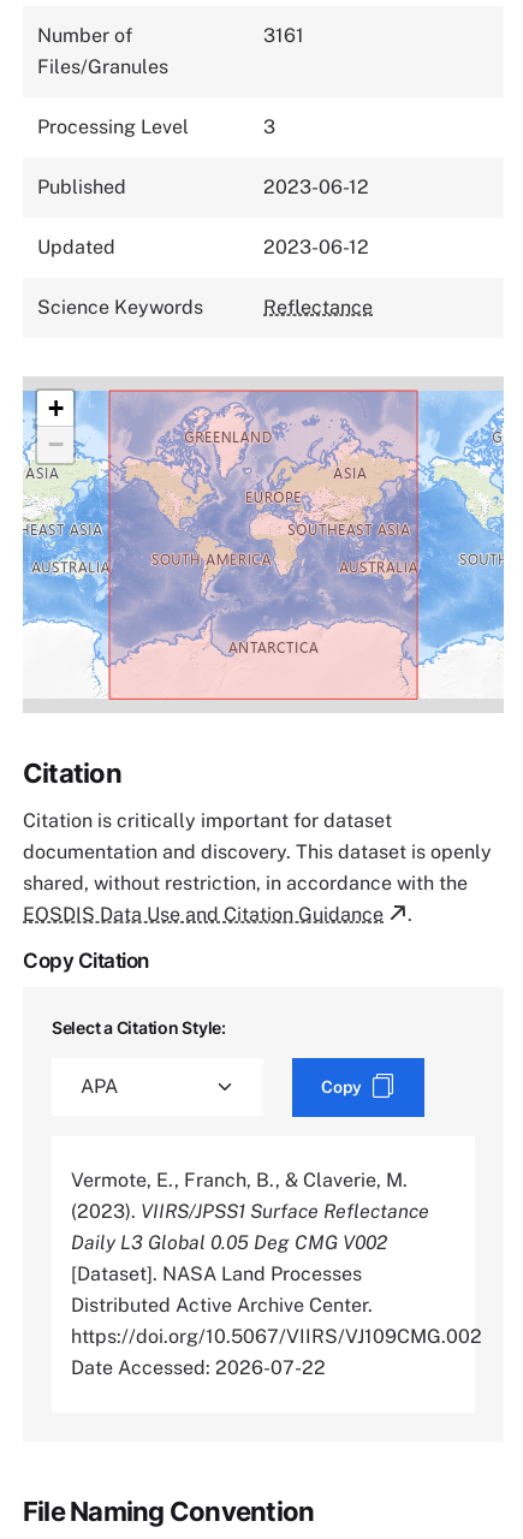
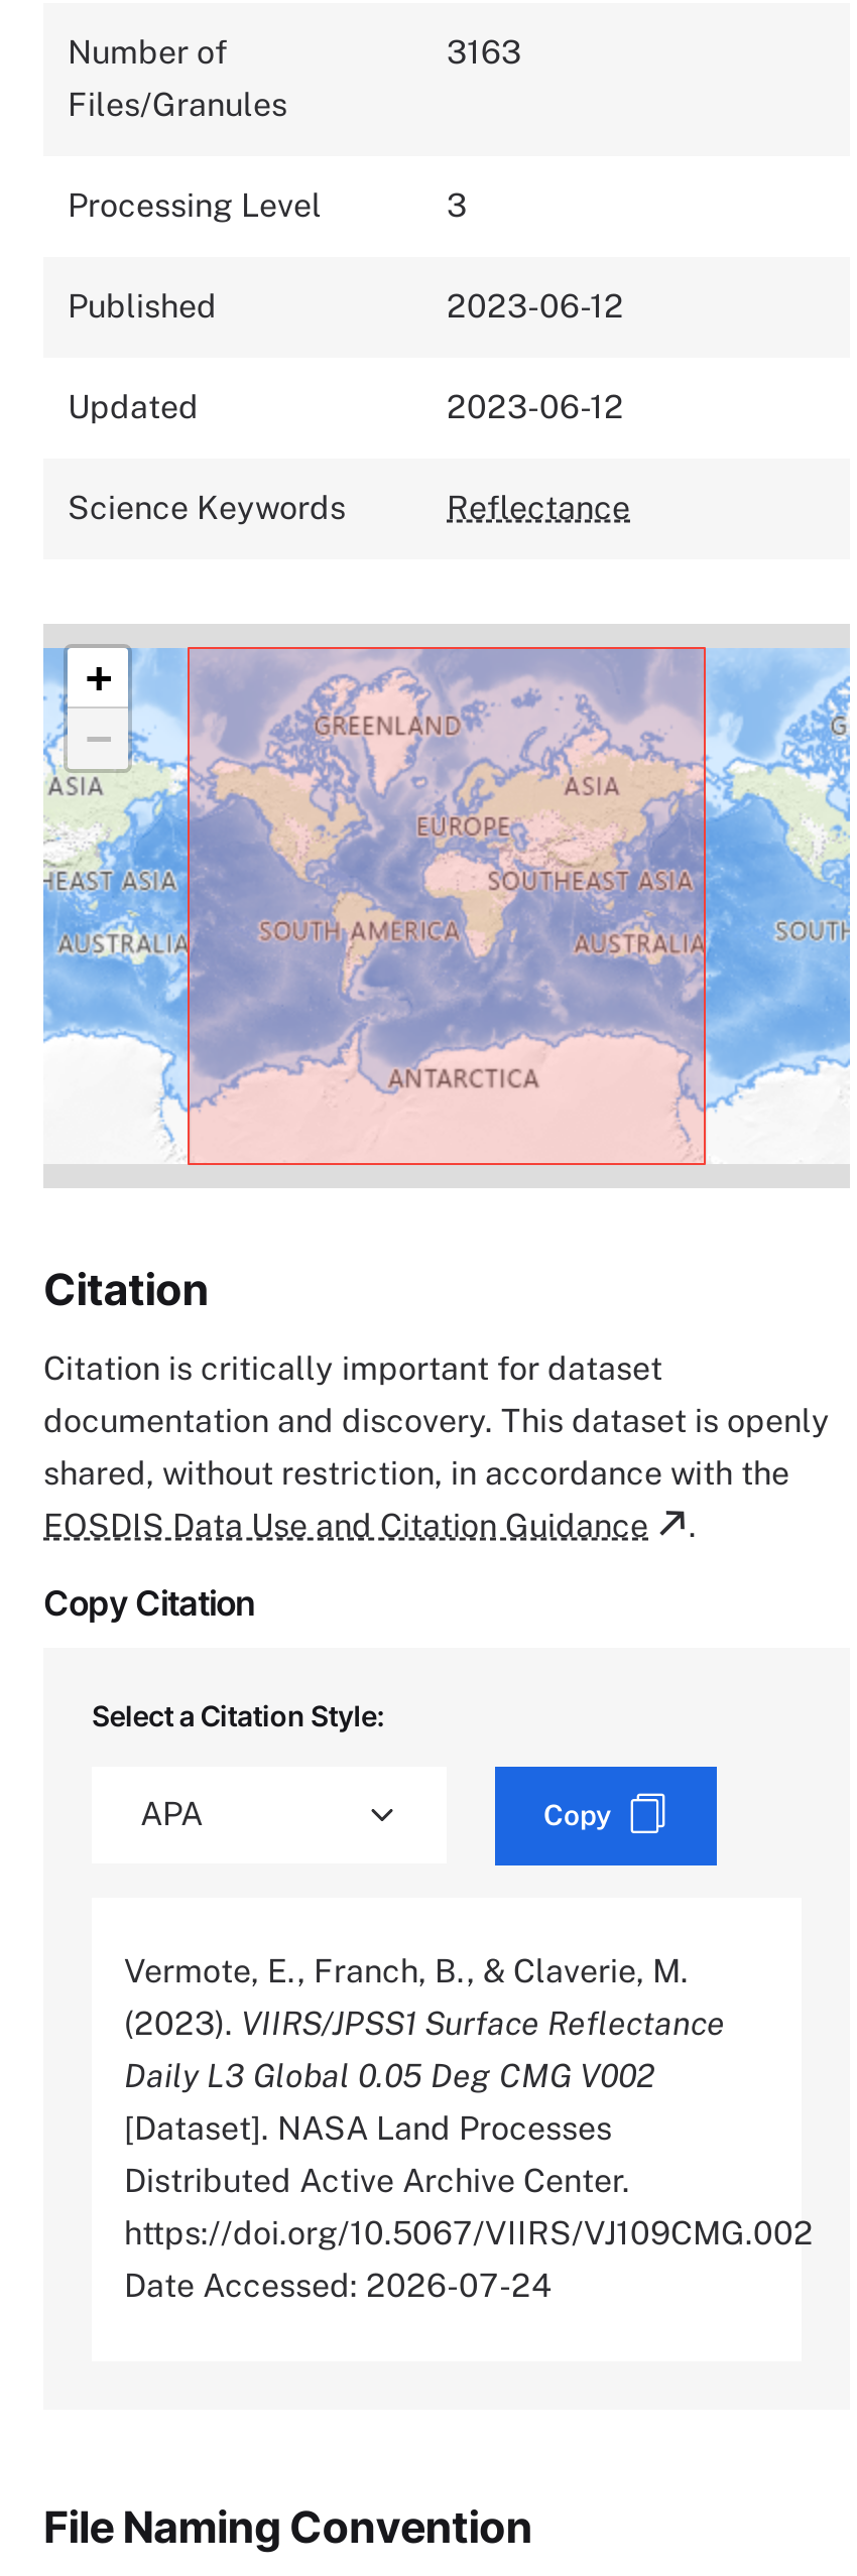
[263,24,304,46] 3161 -> [447,32,521,71] 3163
[71,1356,326,1379] Date Accessed: 2026-07-22 -> [124,2267,552,2305] Date Accessed: 2026-07-24

